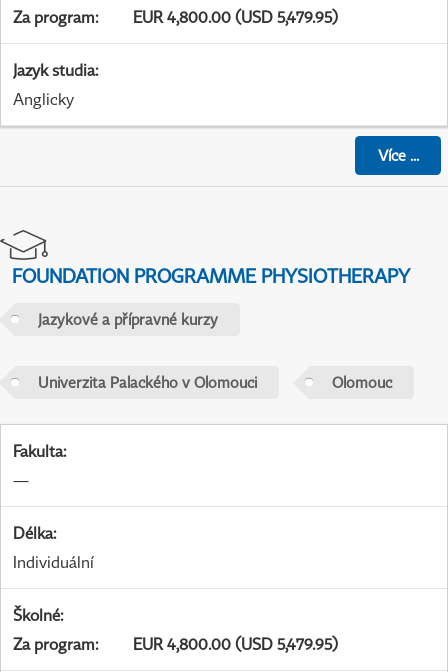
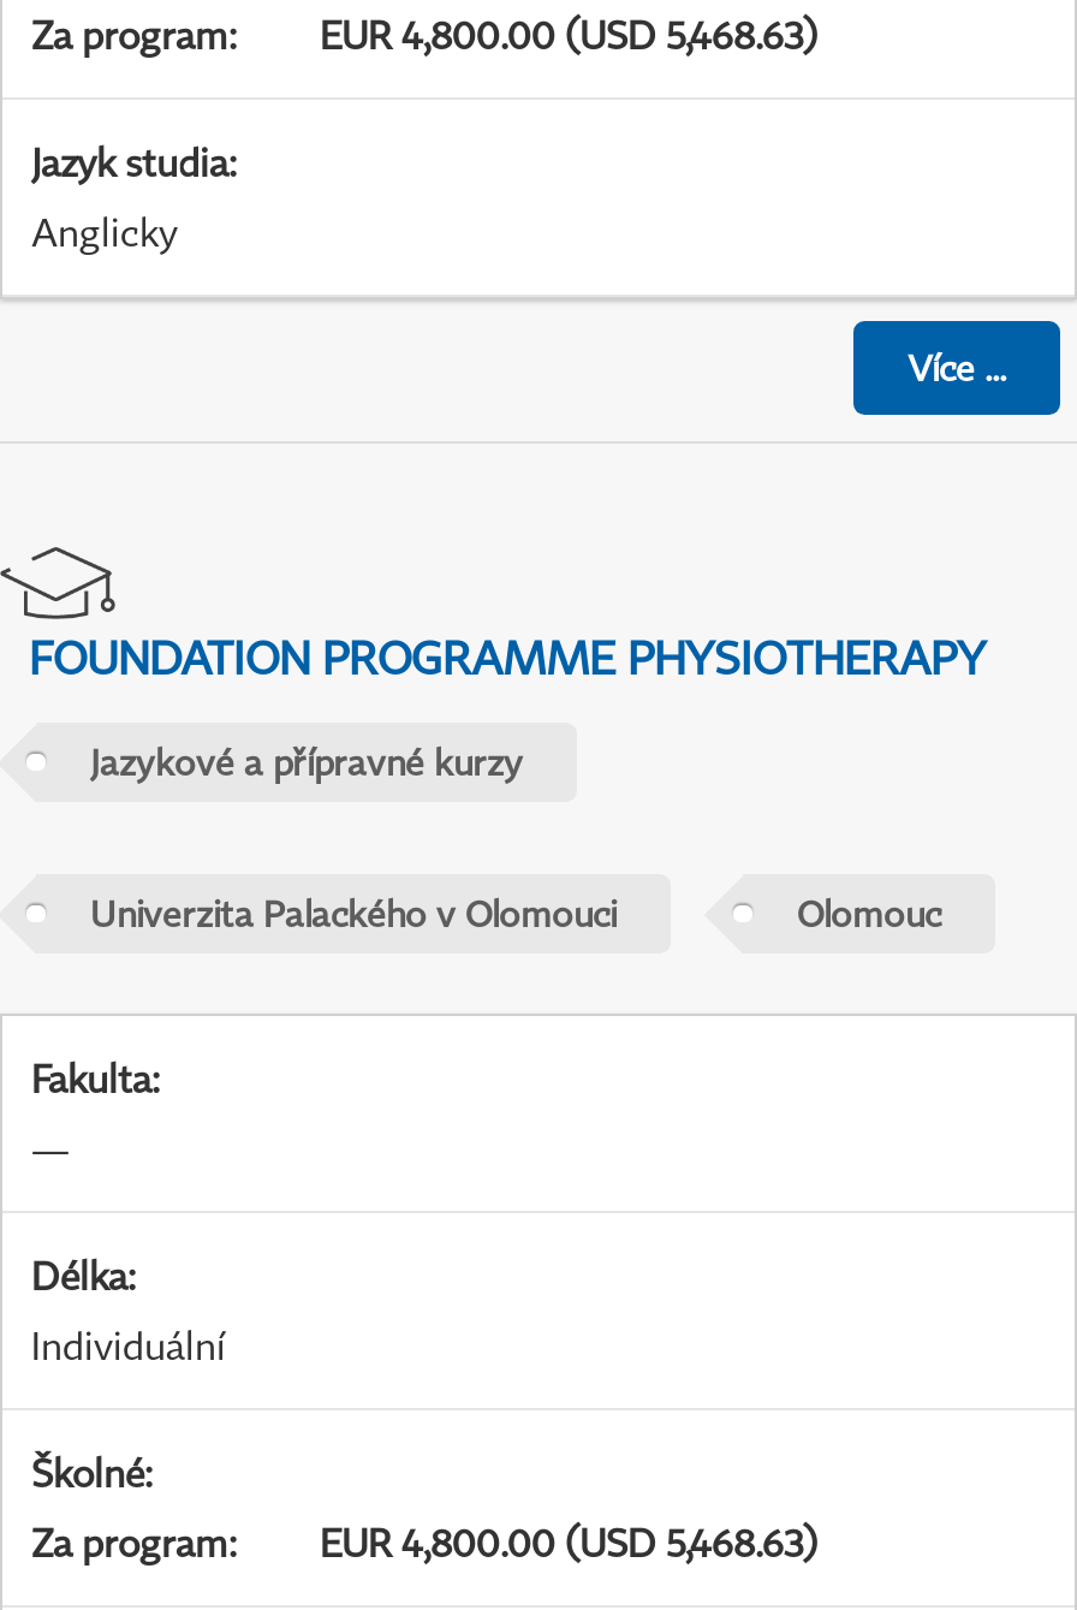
[13,7,338,27] Za program: EUR 4,800.00 (USD 5,479.95) -> [31,11,817,59] Za program: EUR 4,800.00 (USD 5,468.63)
[13,634,338,654] Za program: EUR 4,800.00 (USD 5,479.95) -> [31,1518,817,1566] Za program: EUR 4,800.00 (USD 5,468.63)

